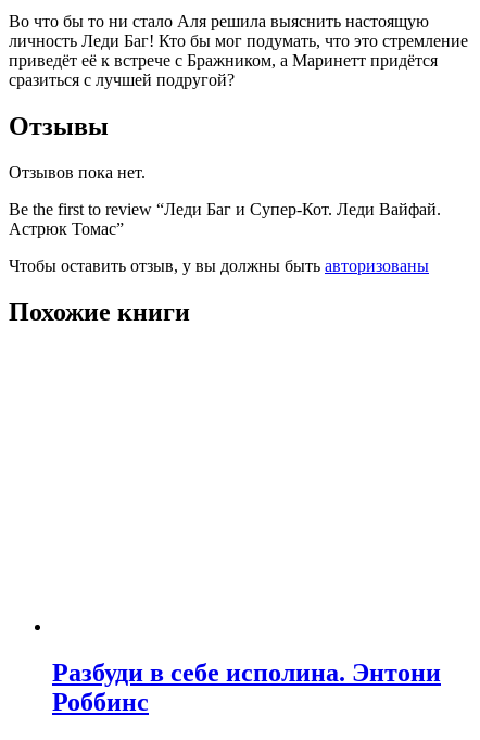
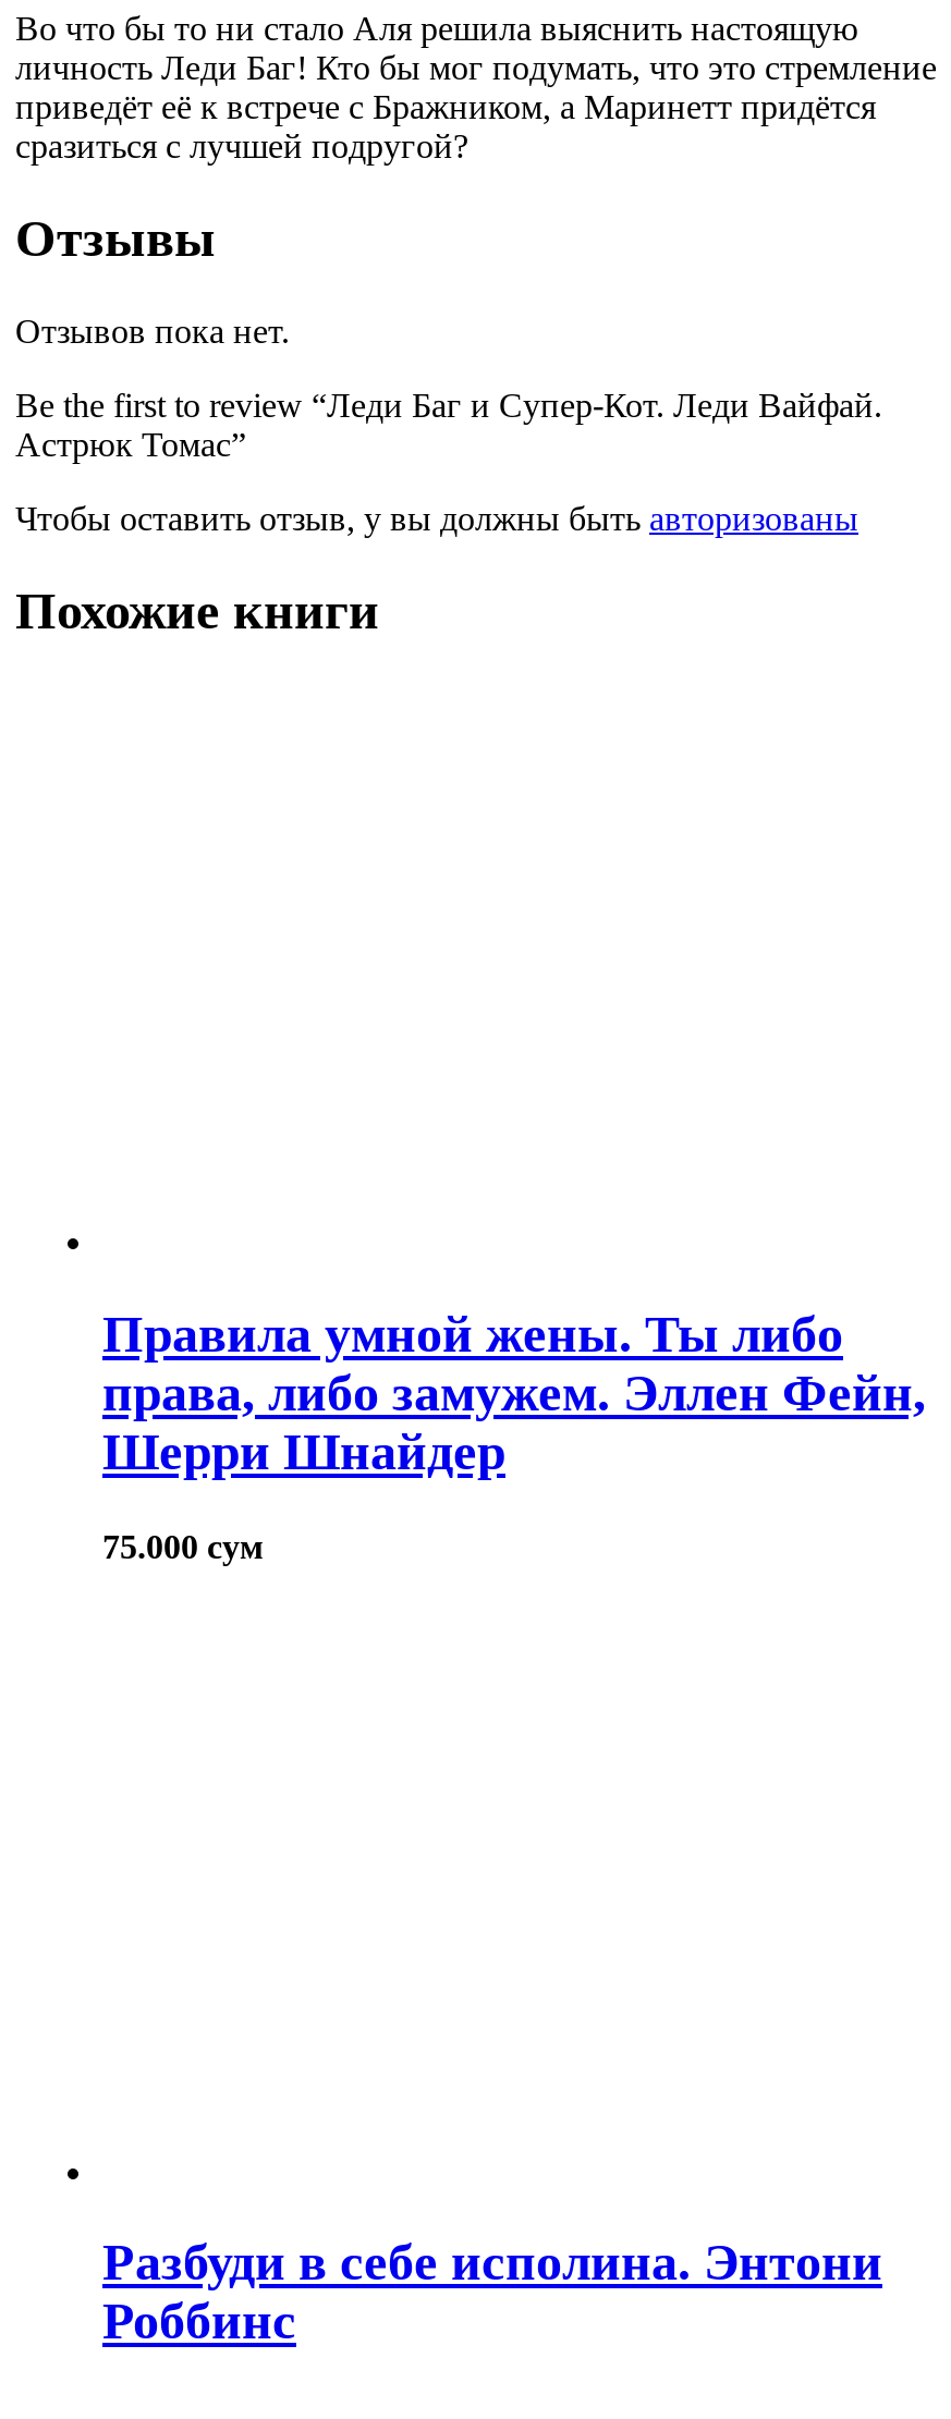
none -> [102,1305,926,1565] Правила умной жены. Ты либо | права, либо замужем. Эллен Фейн, | Шерри Шнайдер | 75.000 сум

